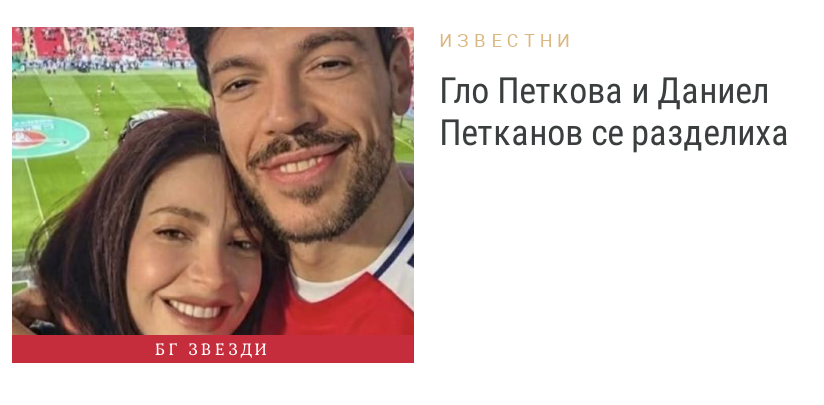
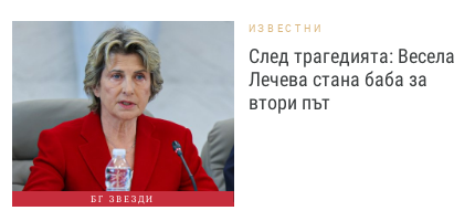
[10,25,789,337] [image] | Гло Петкова и Даниел | Петканов се разделиха -> [12,21,455,192] [image] | След трагедията: Весела | Лечева стана баба за | втори път

